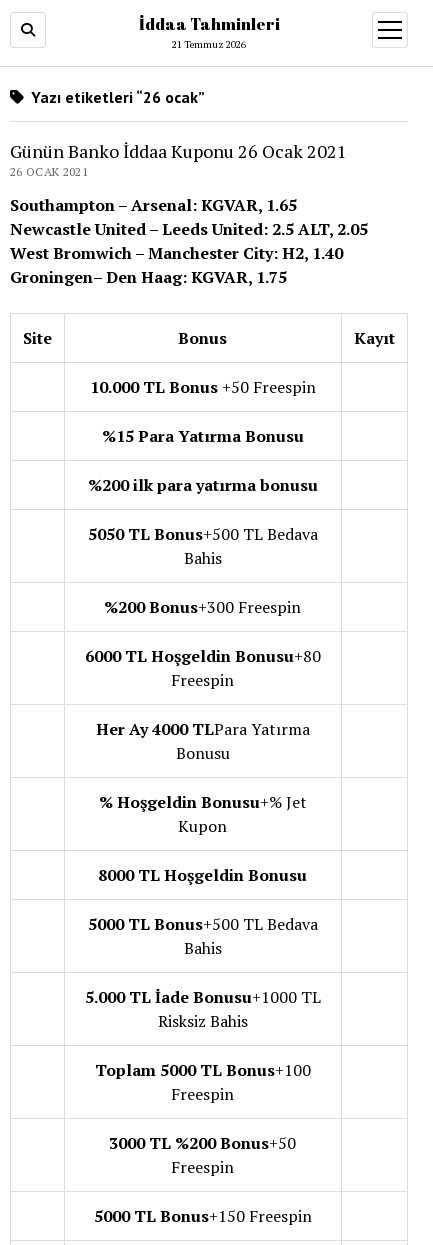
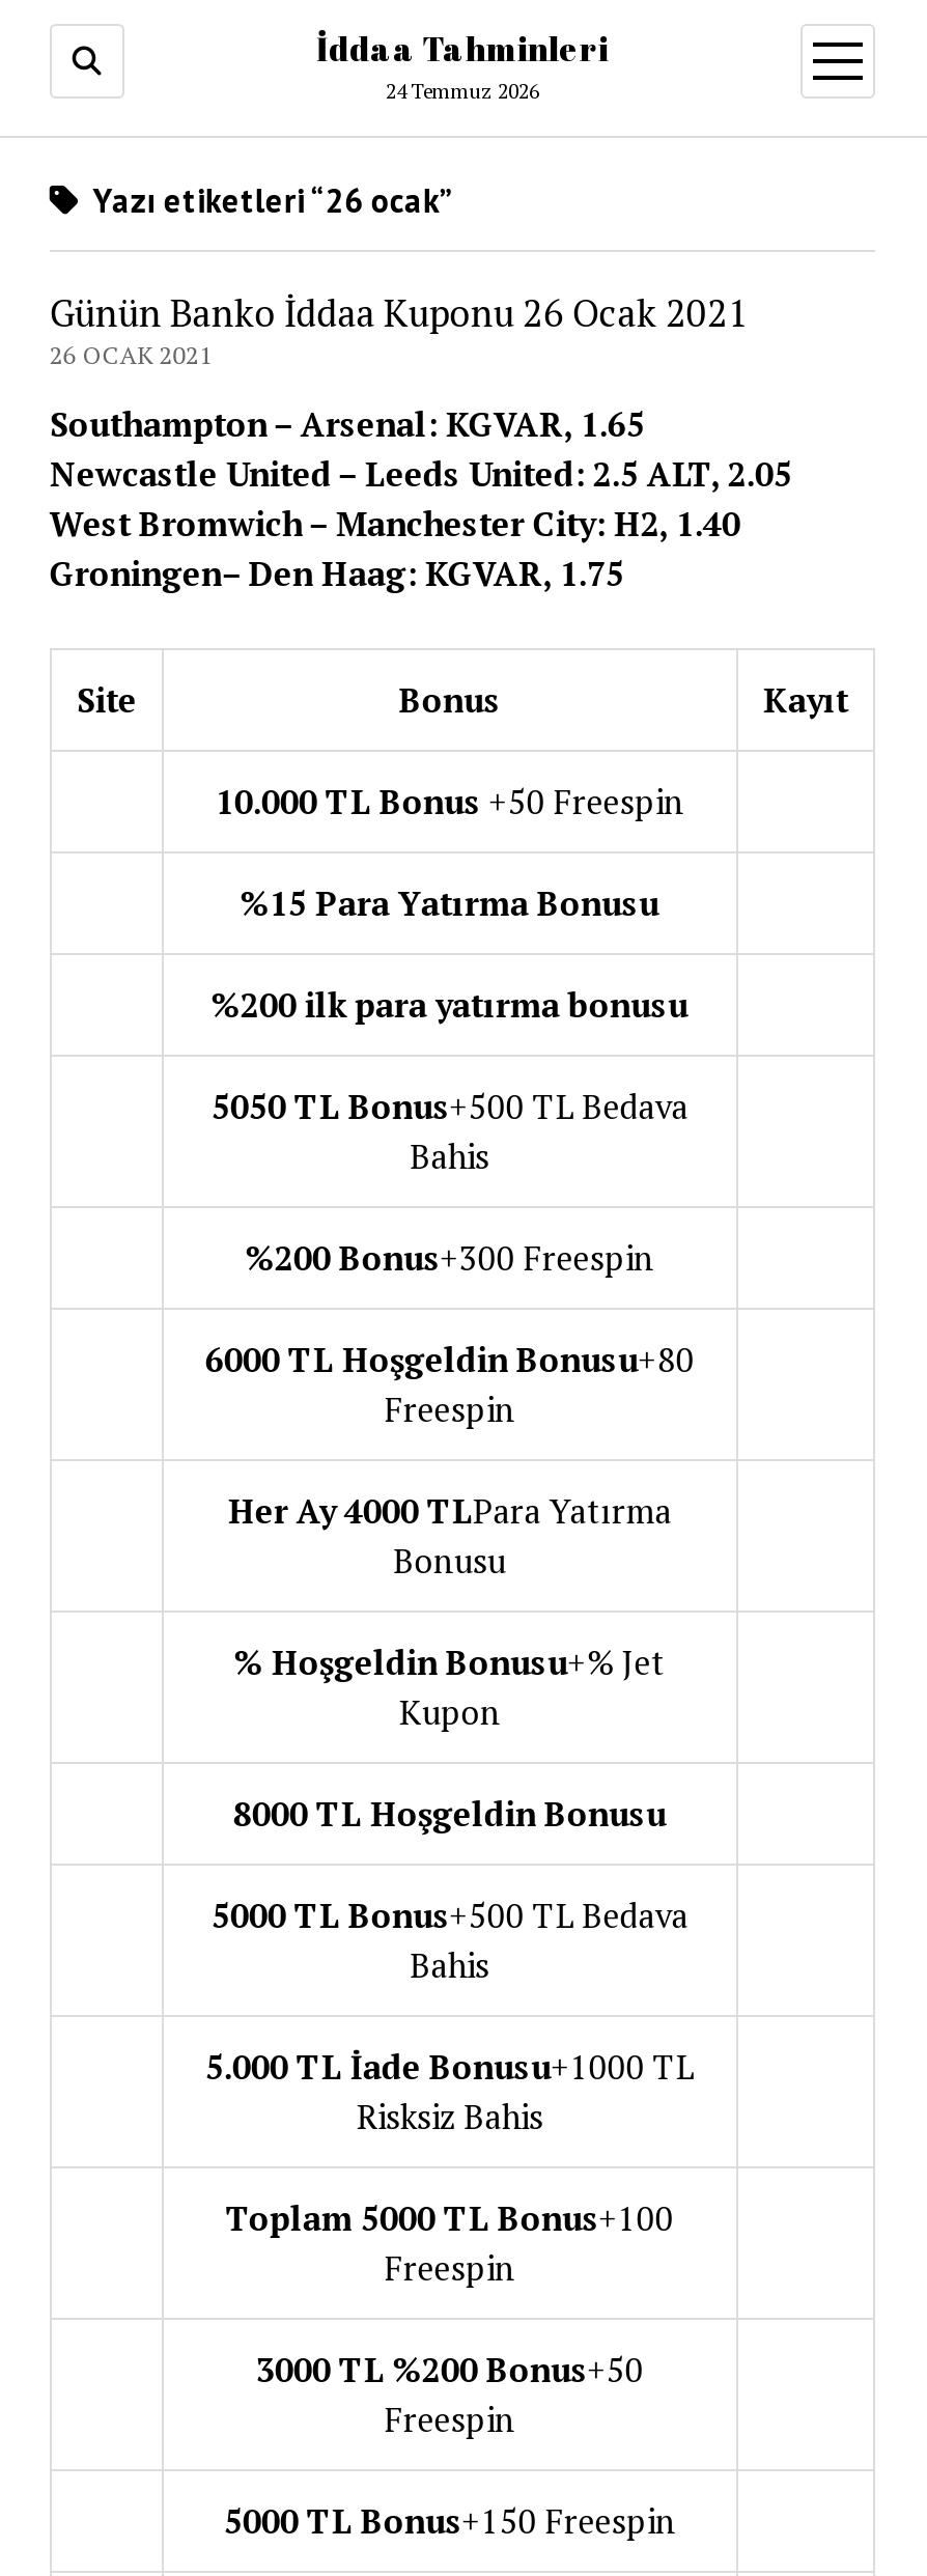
[172,38,246,51] 21 Temmuz 2026 -> [386,78,539,105] 24 Temmuz 2026

